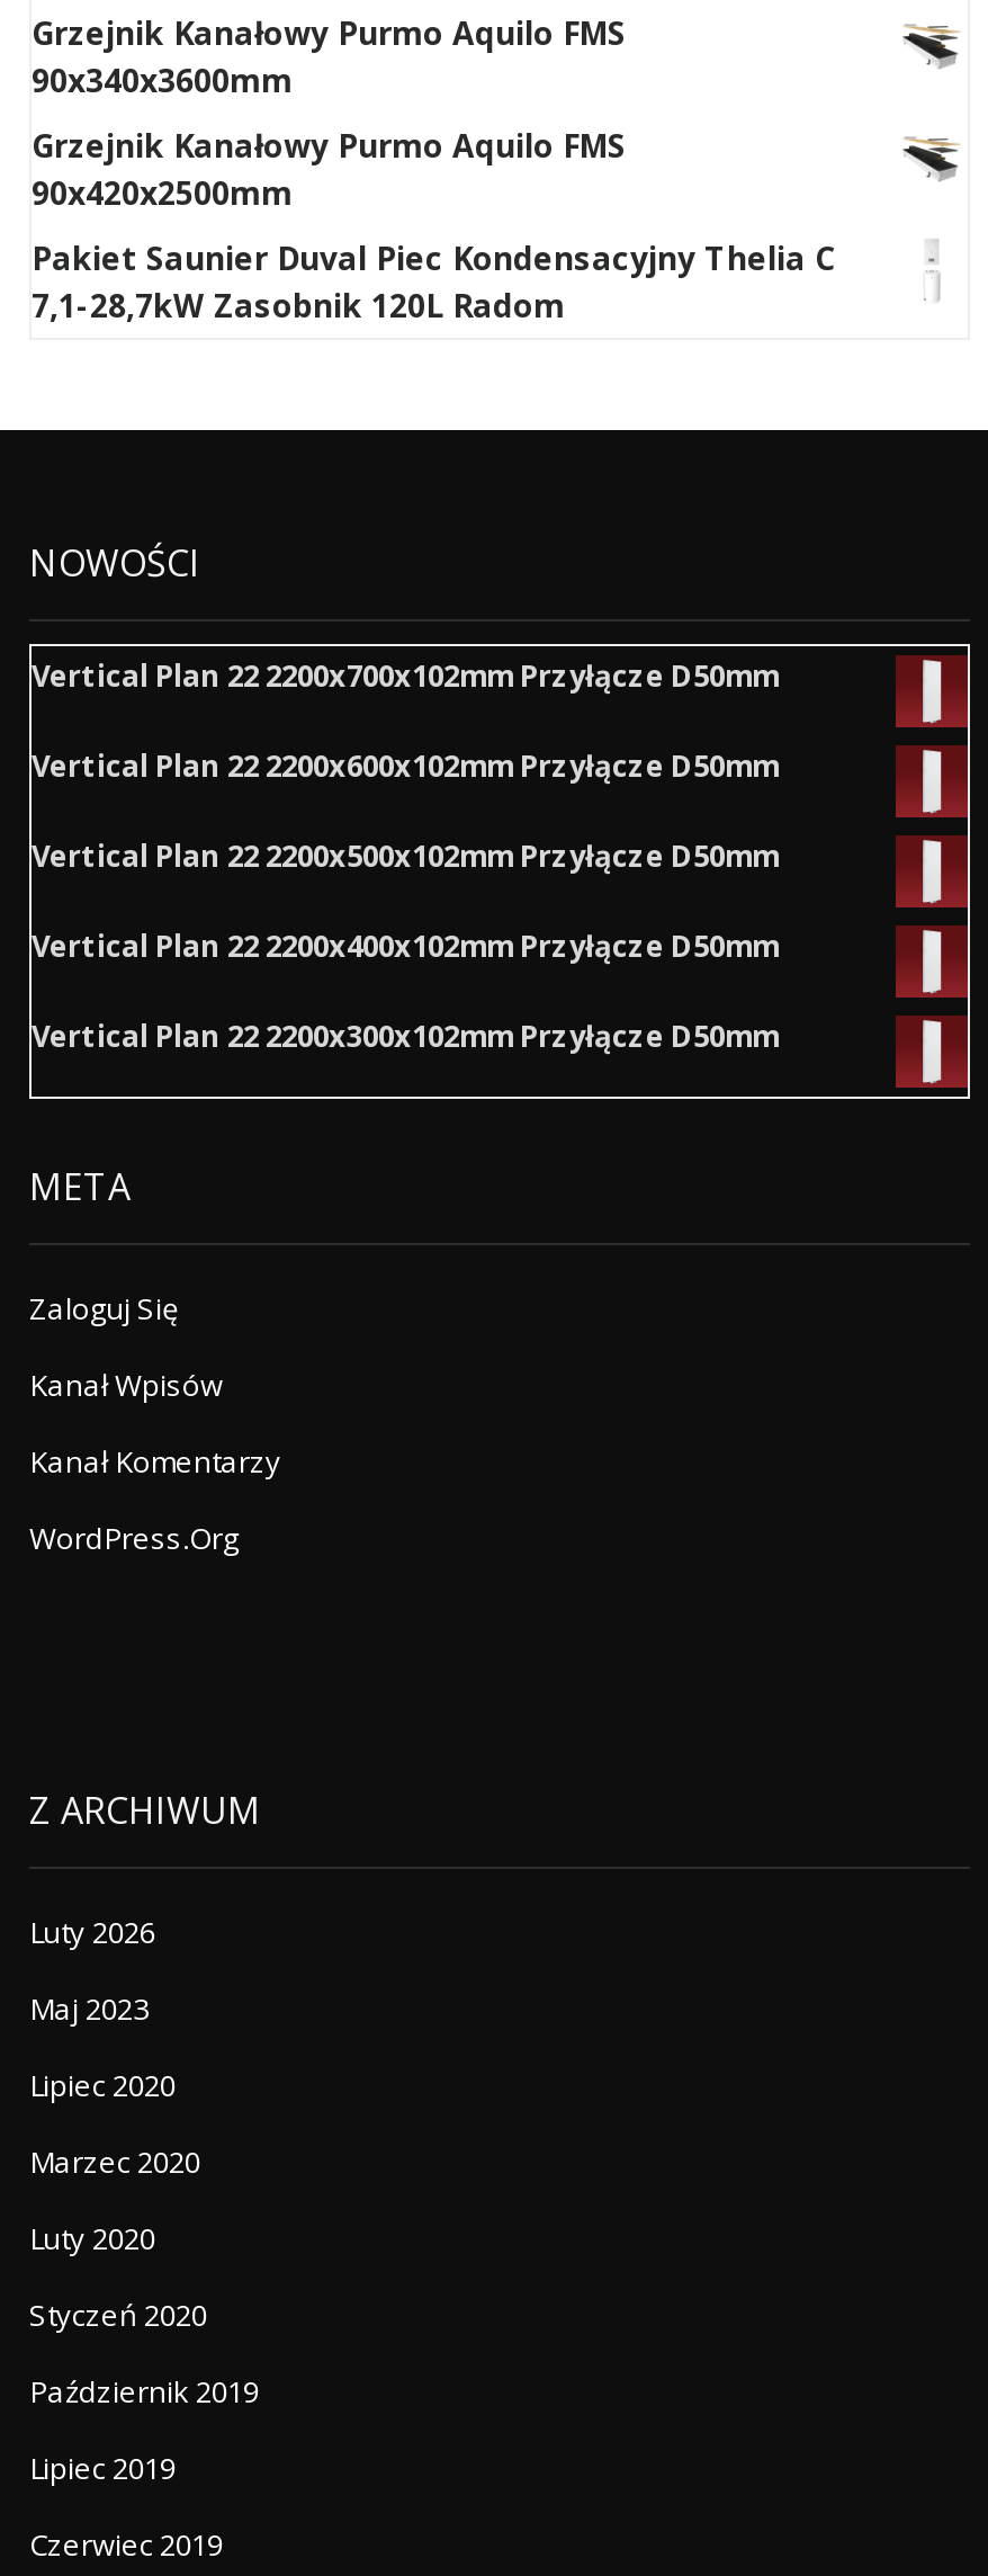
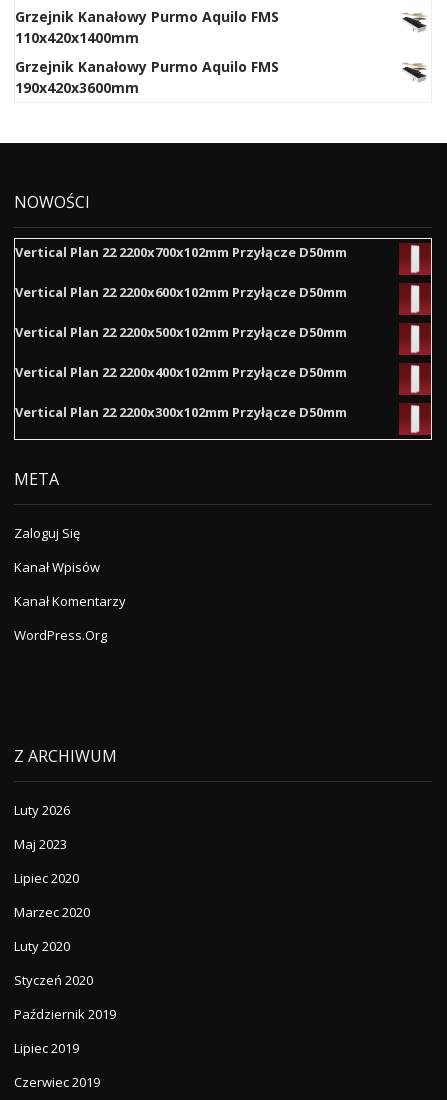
[32,59,293,101] 90x340x3600mm -> [15,28,139,47] 110x420x1400mm
[32,171,835,327] 90x420x2500mm | Pakiet Saunier Duval Piec Kondensacyjny Thelia C | 7,1-28,7kW Zasobnik 120L Radom -> [15,78,139,97] 190x420x3600mm

